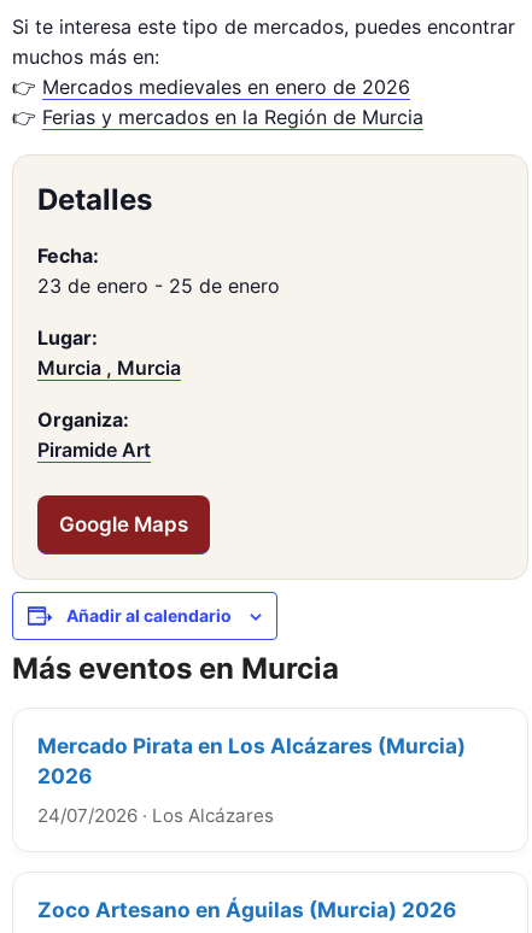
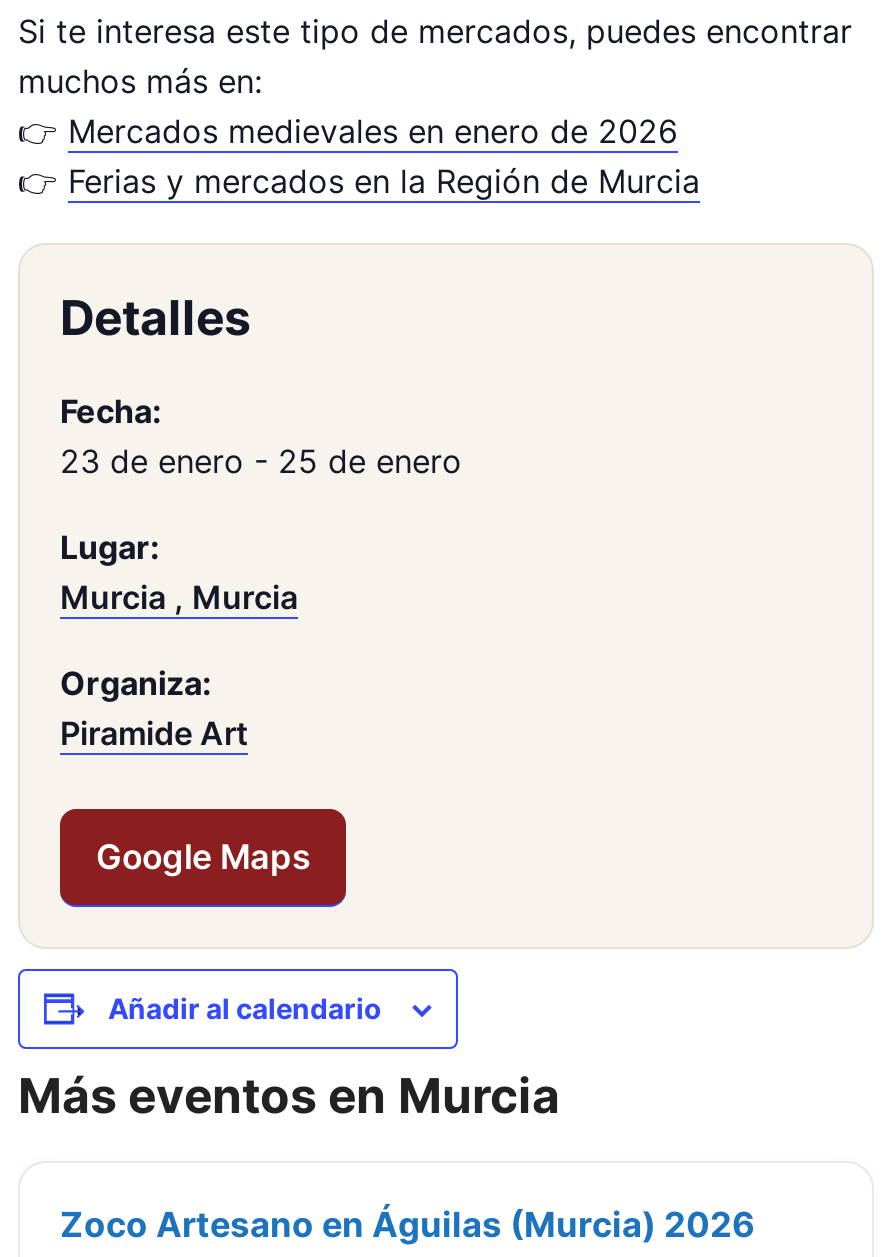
[37,733,466,827] Mercado Pirata en Los Alcázares (Murcia) | 2026 | 24/07/2026 · Los Alcázares -> none

